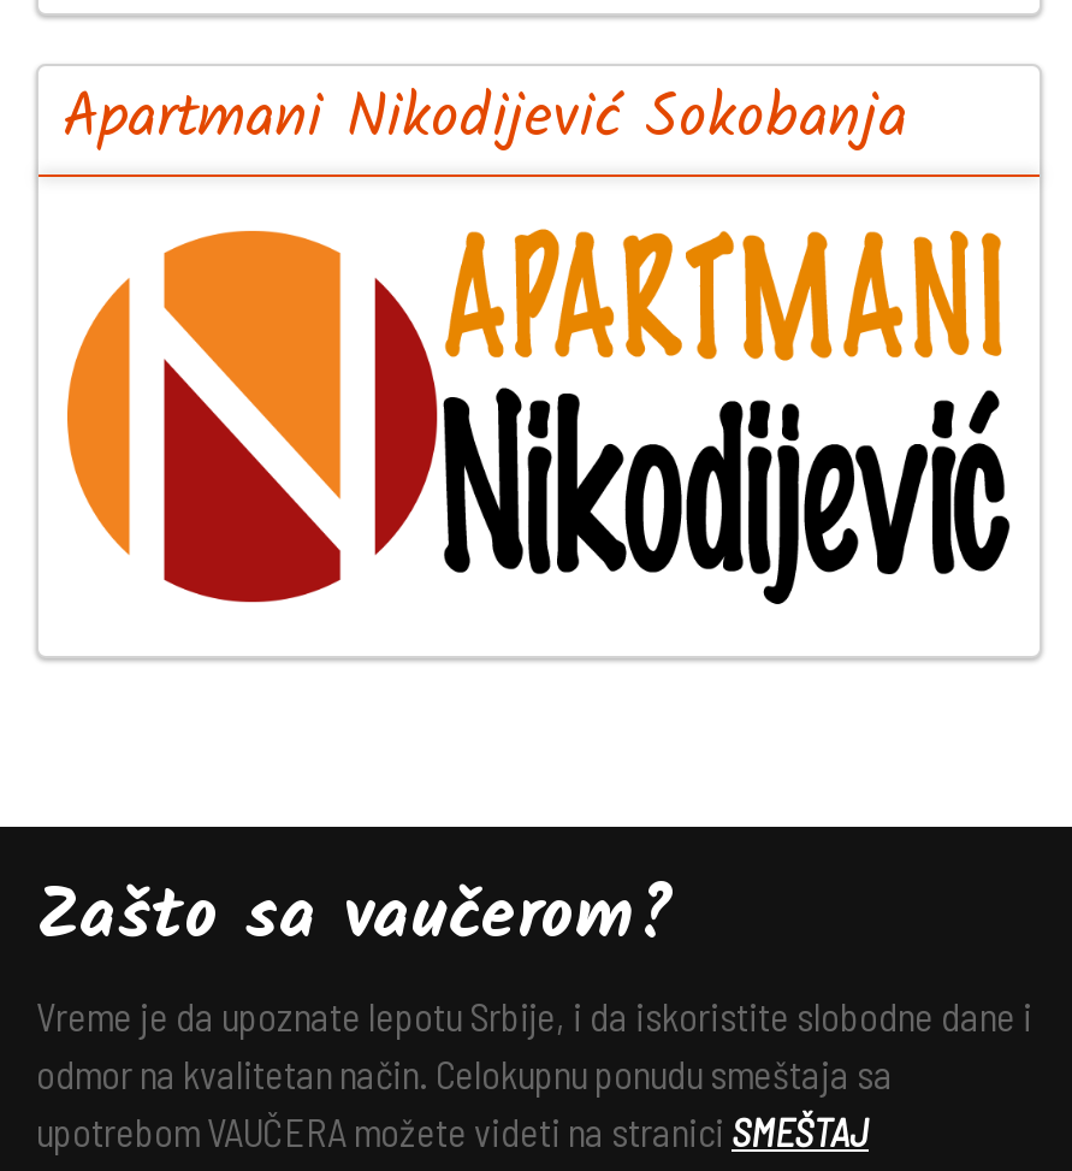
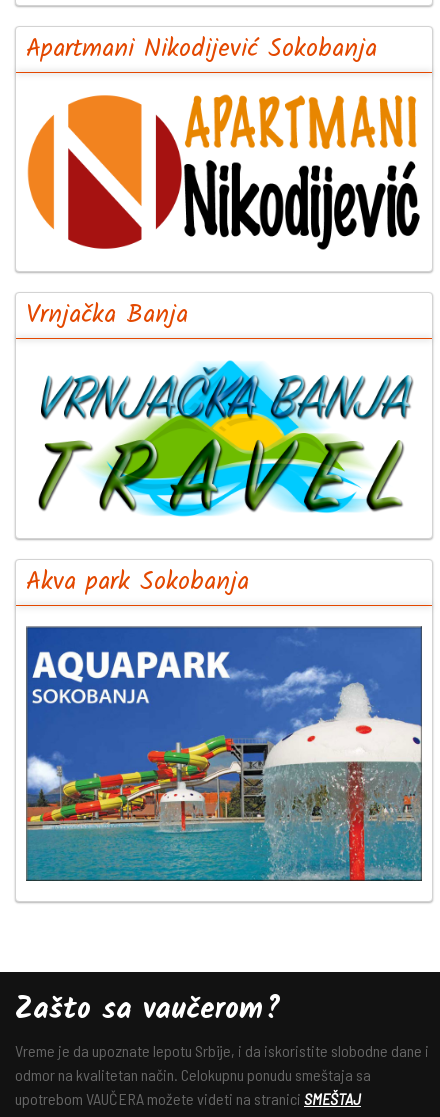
none -> [17,625,431,882] [image]
none -> [26,295,188,335] Vrnjačka Banja
none -> [26,561,249,601] Akva park Sokobanja
none -> [38,359,414,517] [image]

